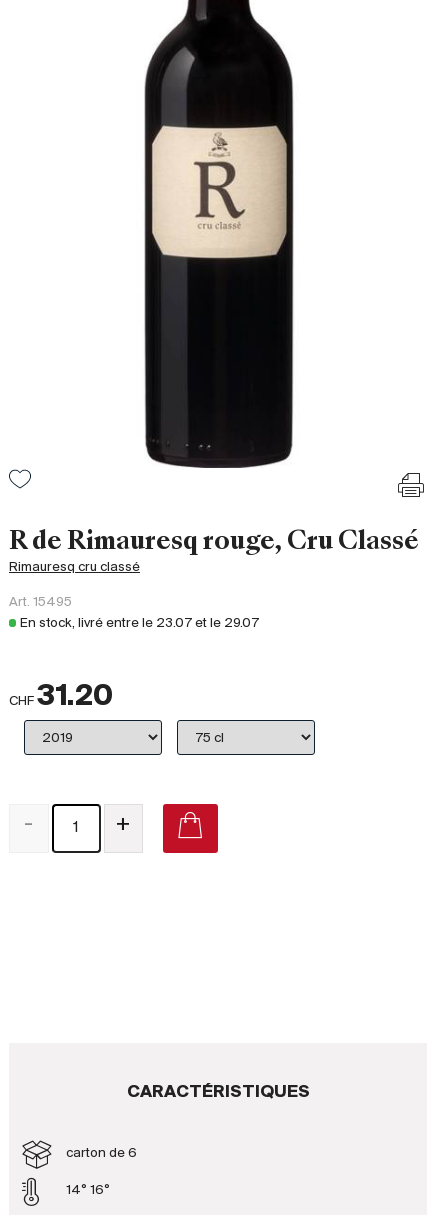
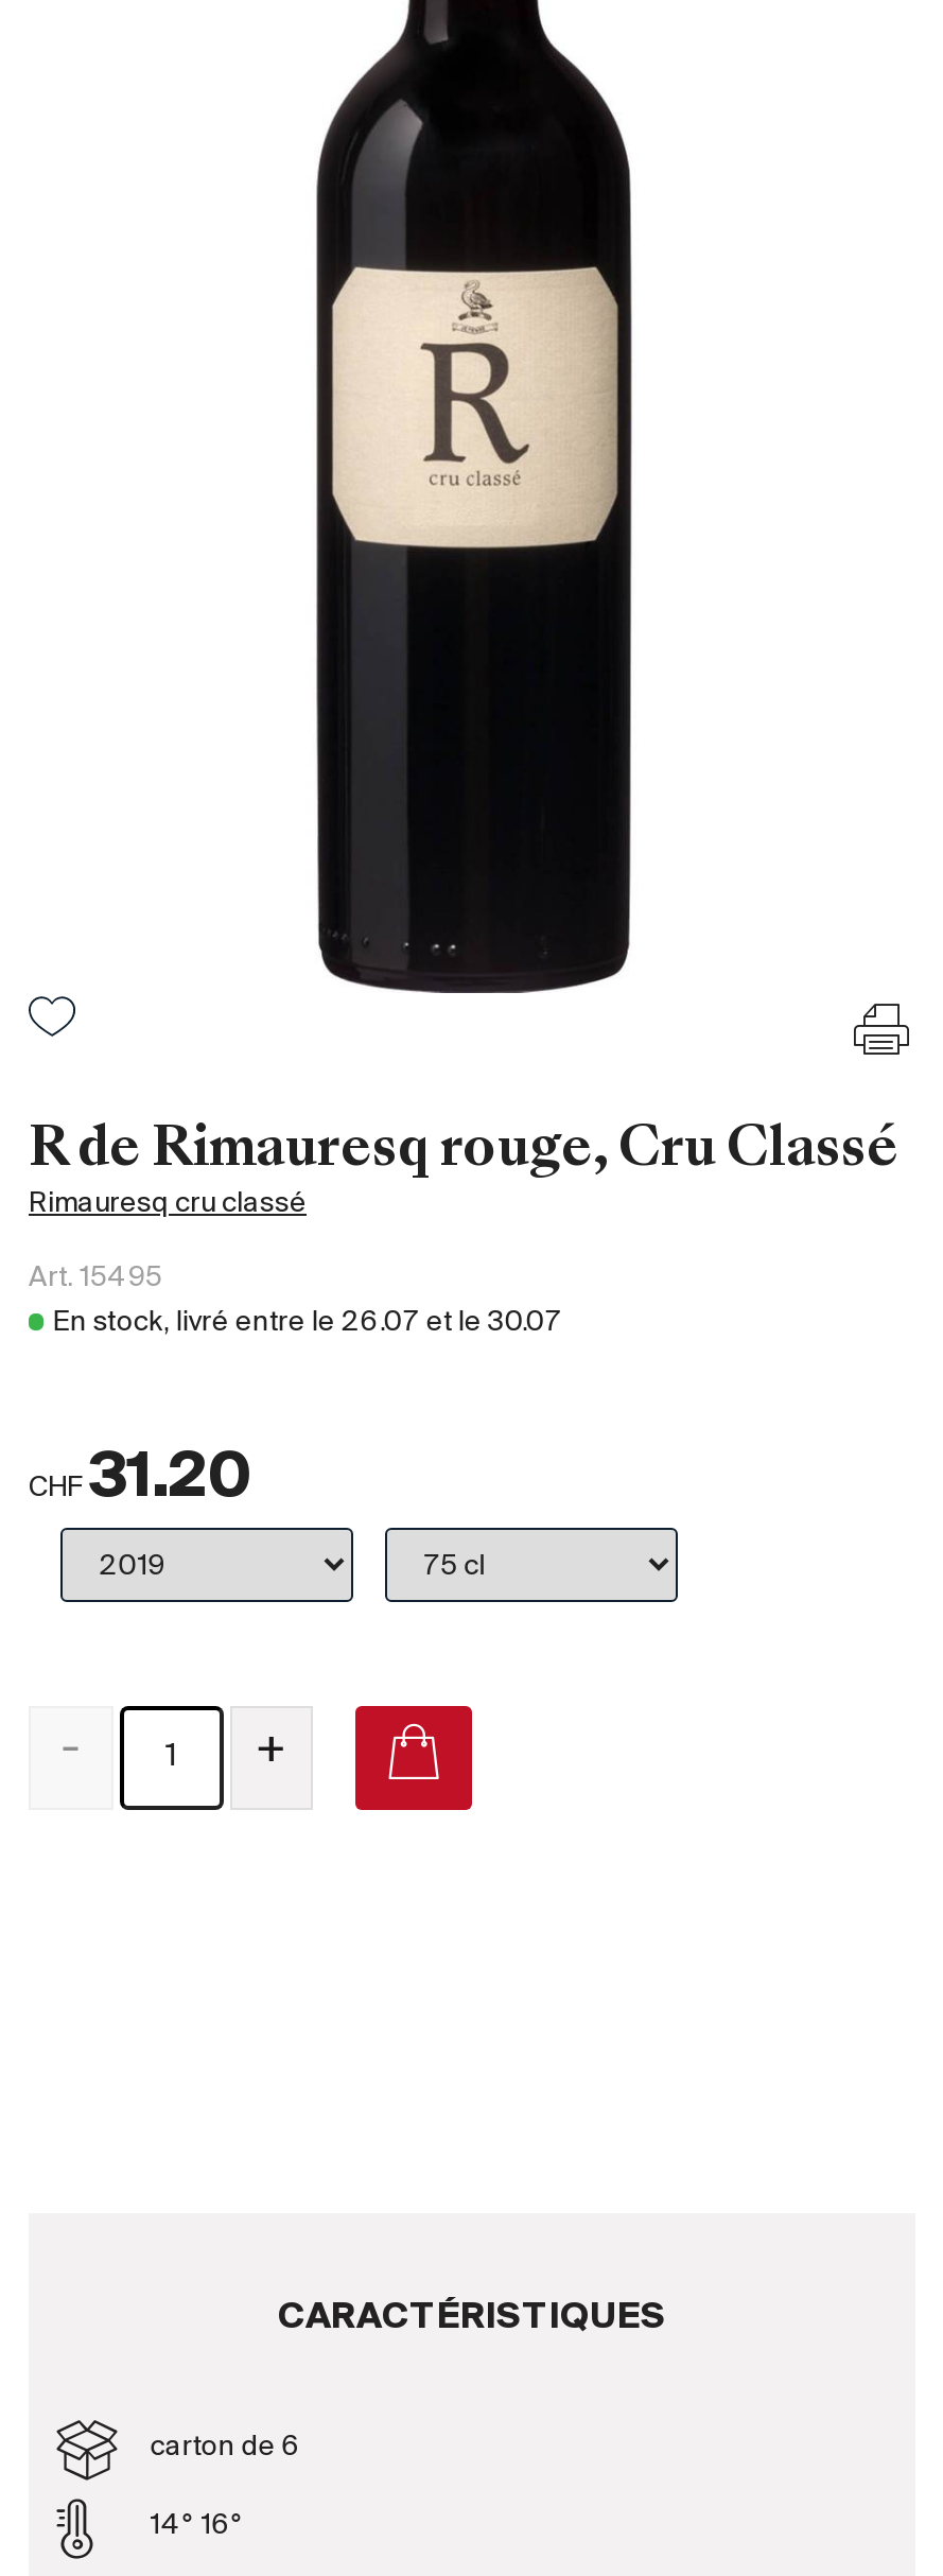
[20,615,259,630] En stock, livré entre le 23.07 et le 29.07 -> [53,1306,562,1338] En stock, livré entre le 26.07 et le 30.07

